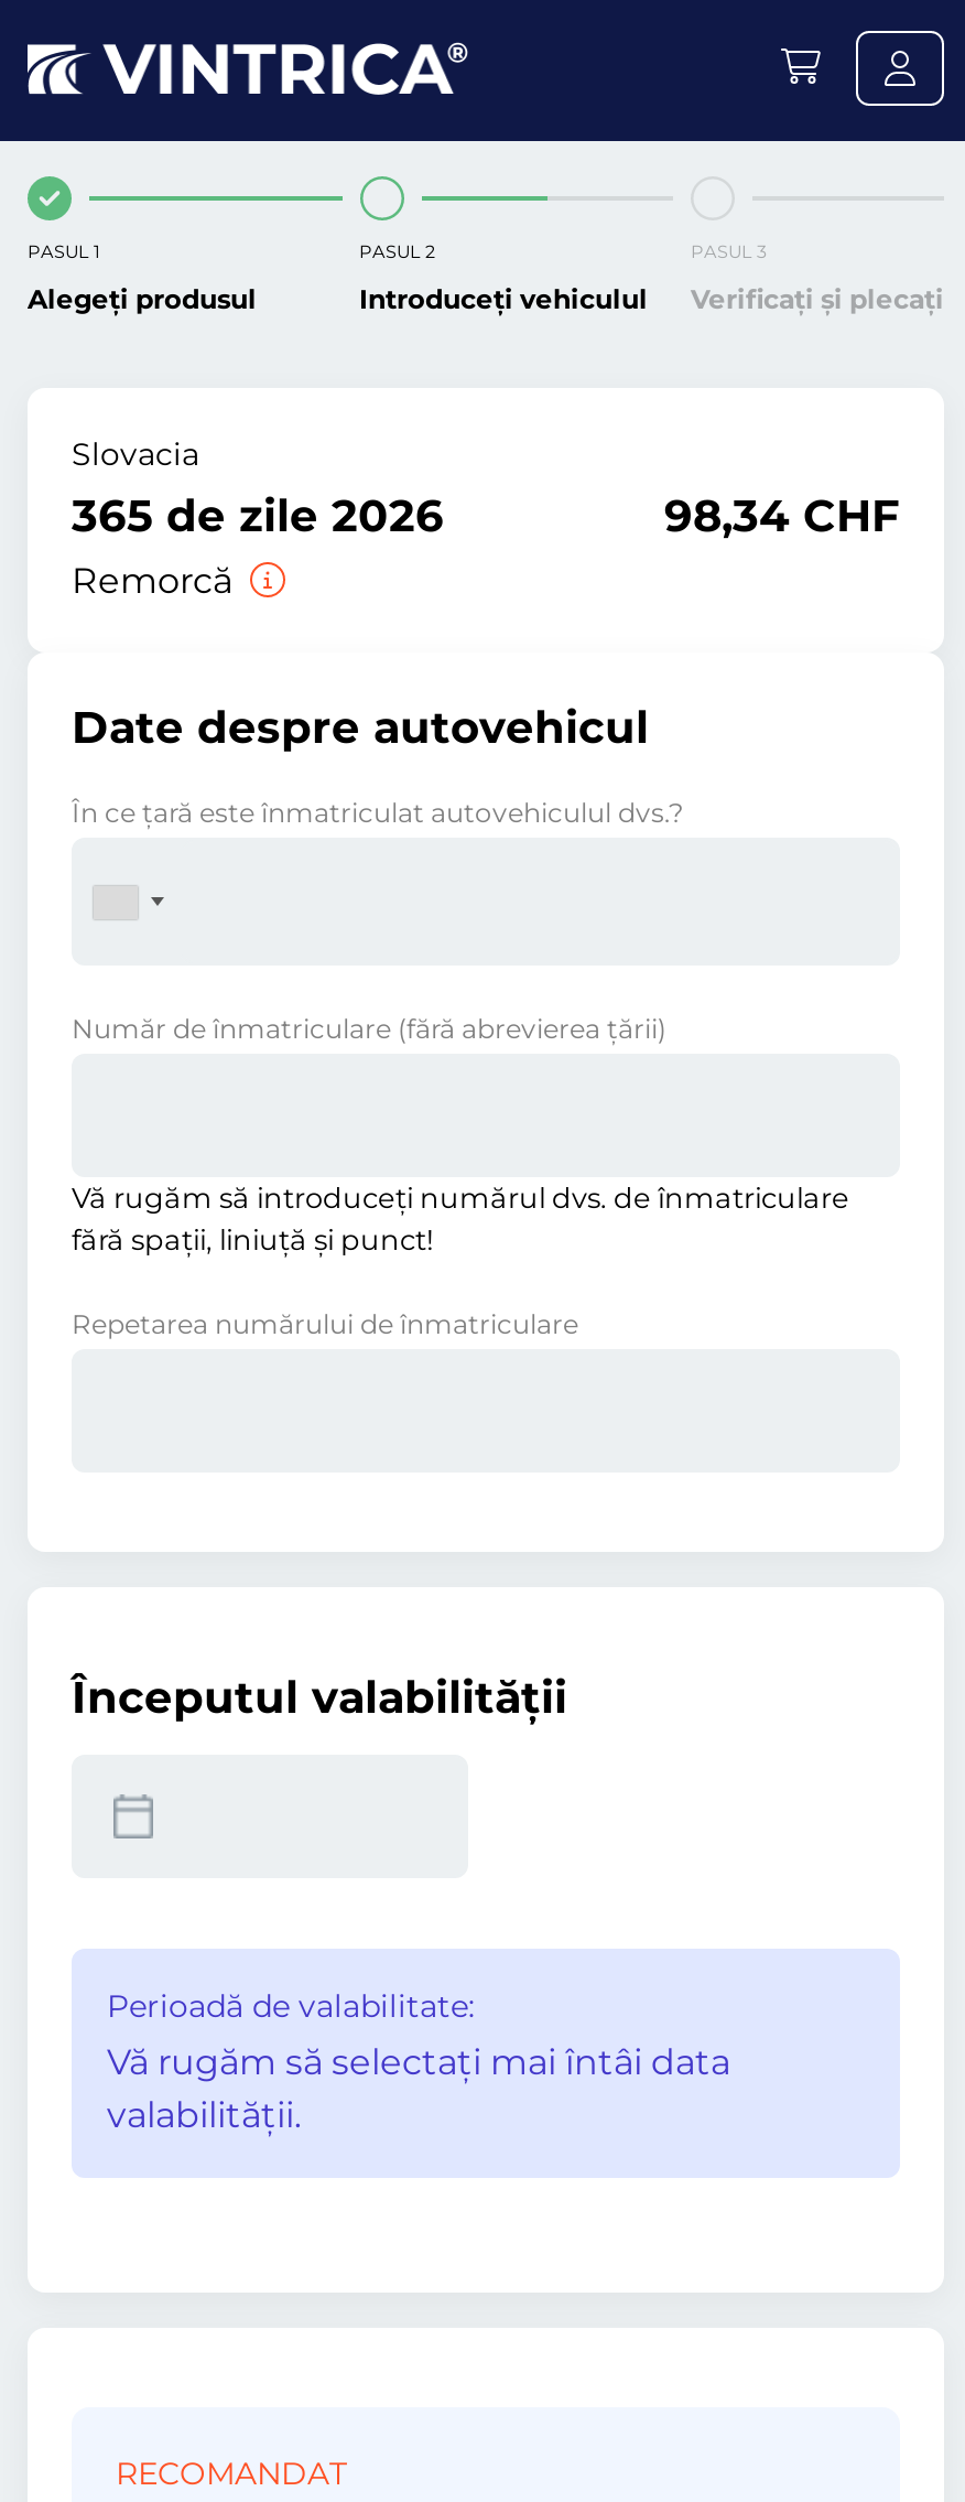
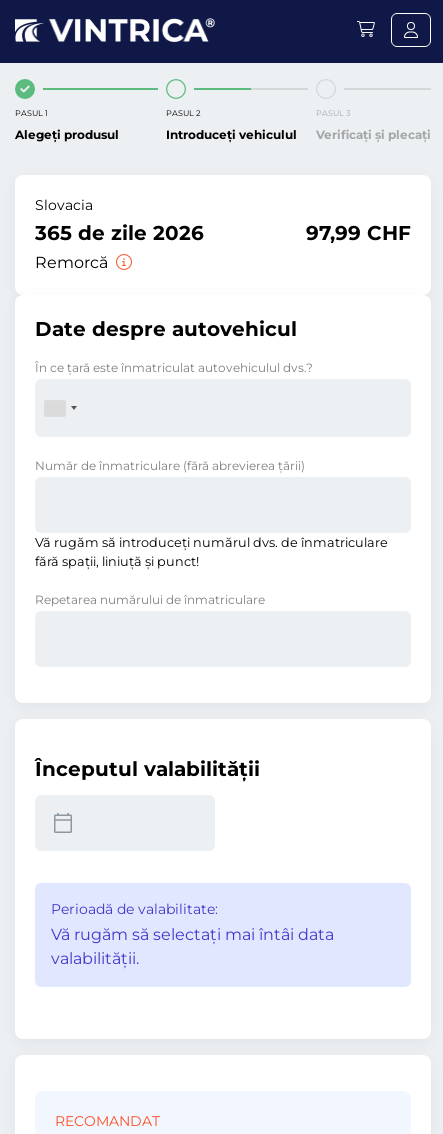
[664,489,900,542] 98,34 CHF -> [306,221,411,245] 97,99 CHF

